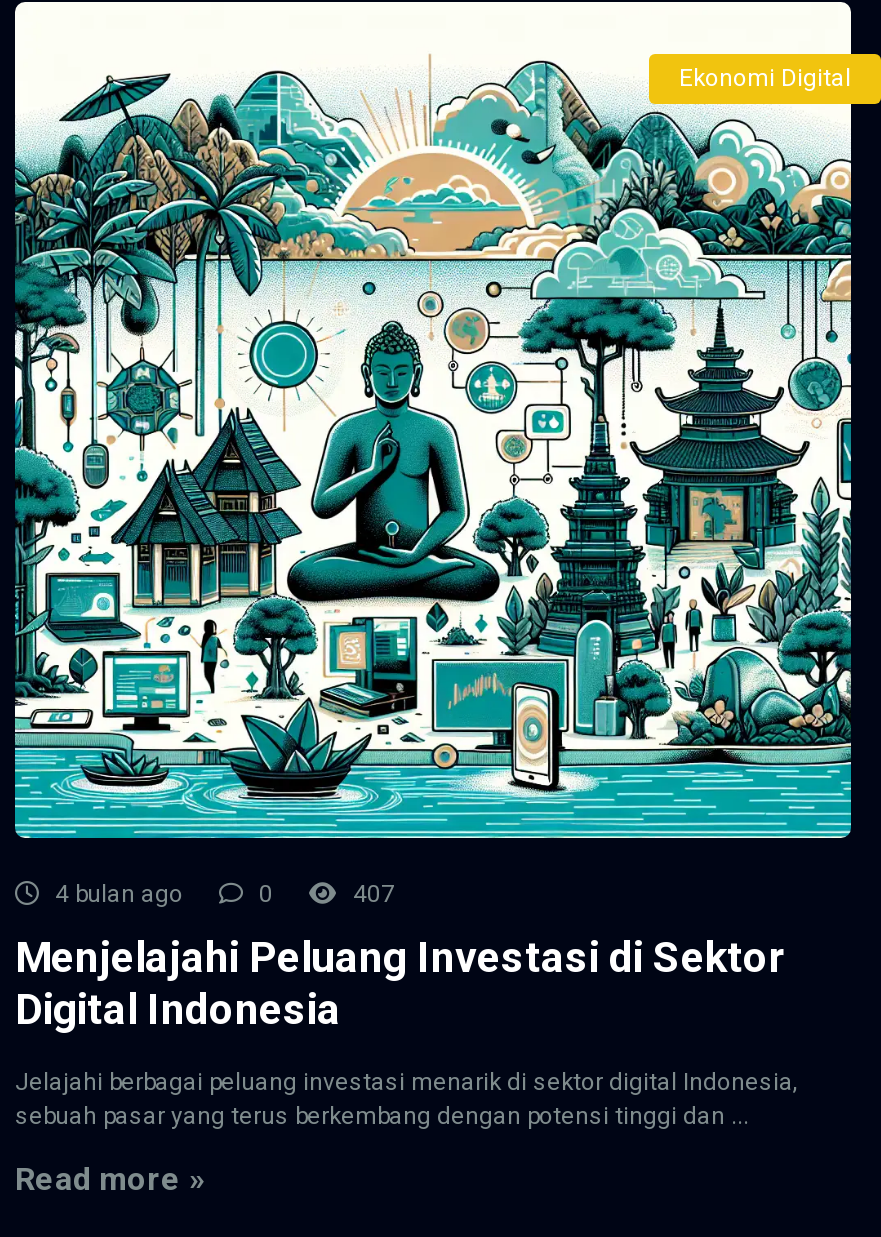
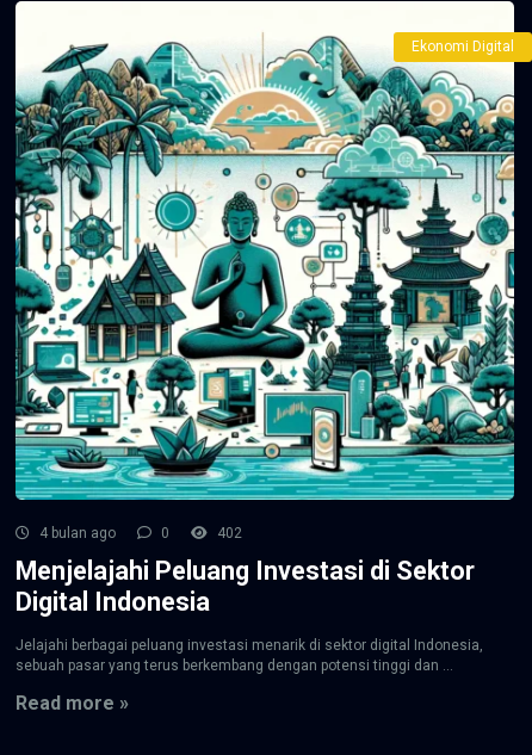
[347,880,395,908] 407 -> [214,525,242,542] 402

